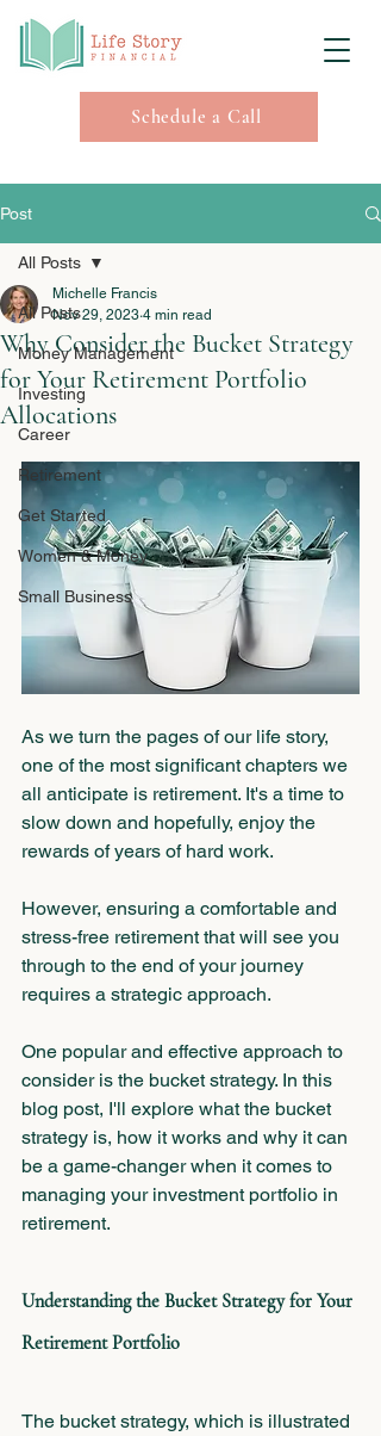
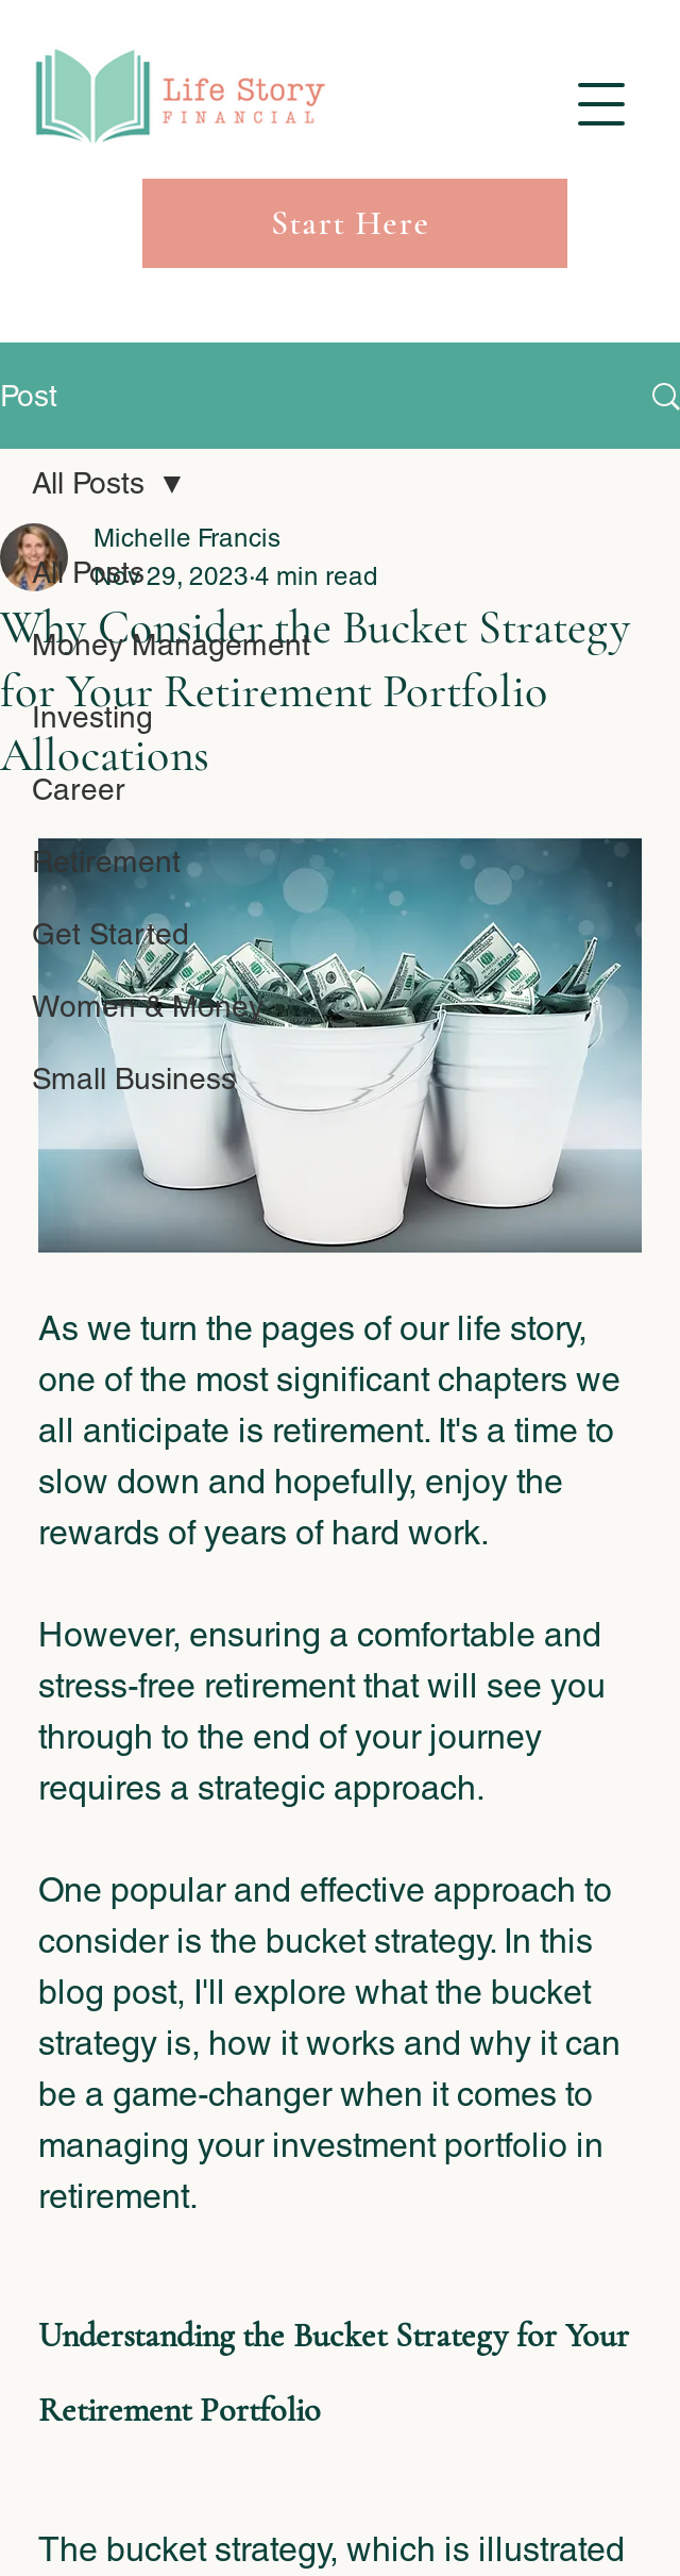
[131,105,262,129] Schedule a Call -> [271,202,430,245] Start Here

